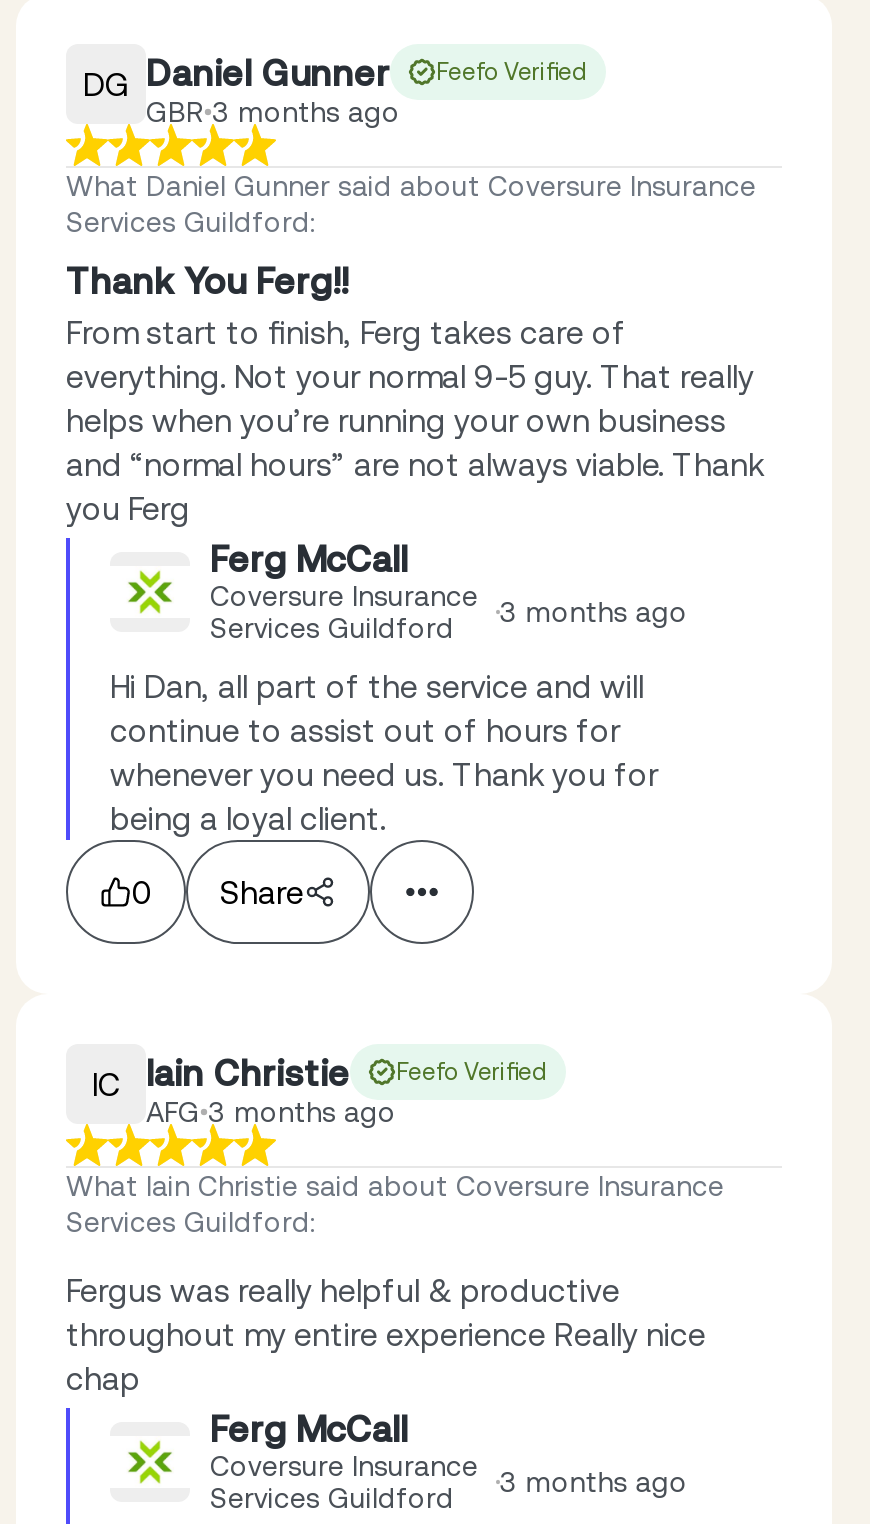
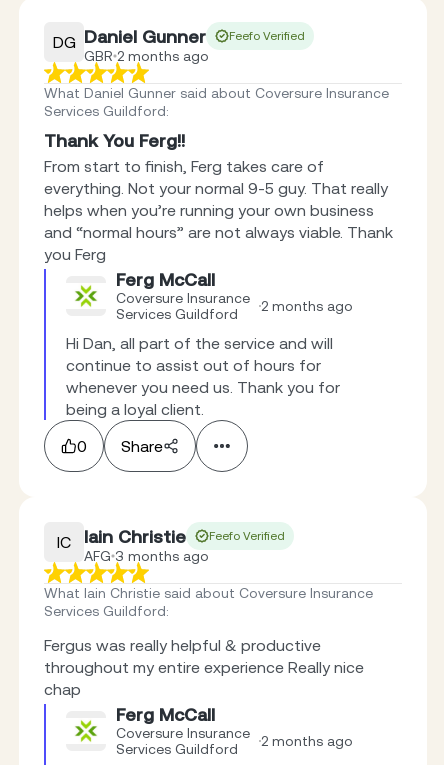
[146,97,400,129] GBR 3 months ago -> [84,48,209,64] GBR 2 months ago
[210,581,688,645] Coversure Insurance Services Guildford 3 months ago -> [116,290,353,322] Coversure Insurance Services Guildford 2 months ago
[210,1451,688,1515] Coversure Insurance Services Guildford 3 months ago -> [116,725,353,757] Coversure Insurance Services Guildford 2 months ago

